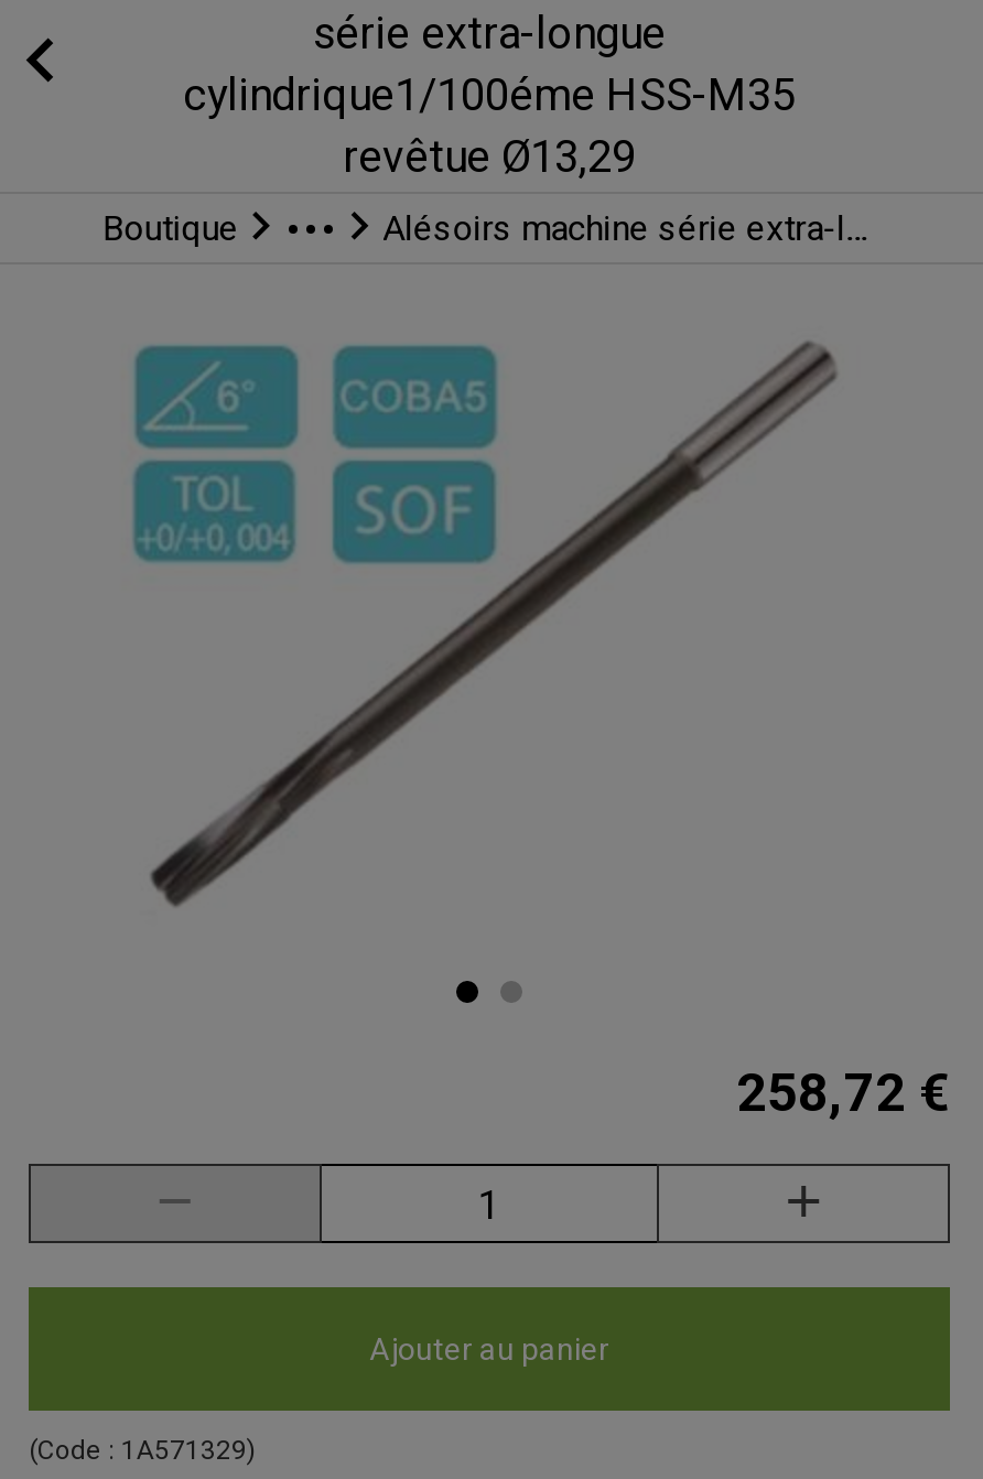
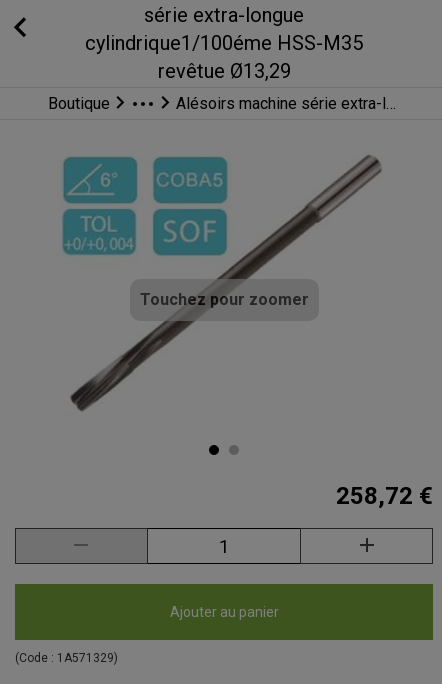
none -> [139,290,308,309] Touchez pour zoomer

